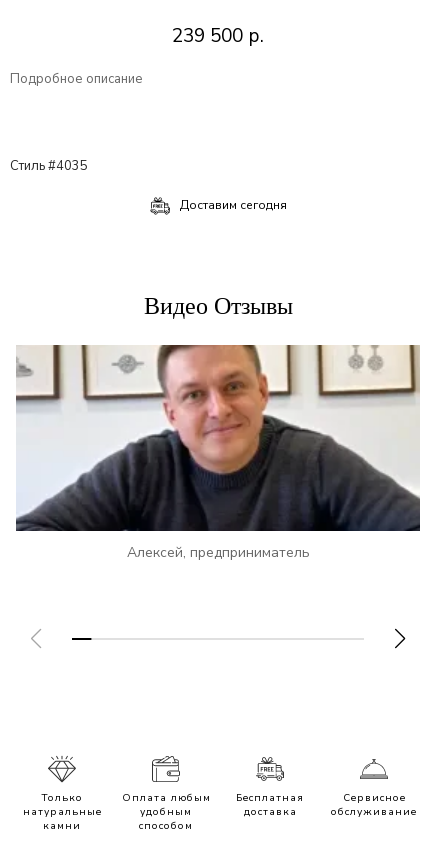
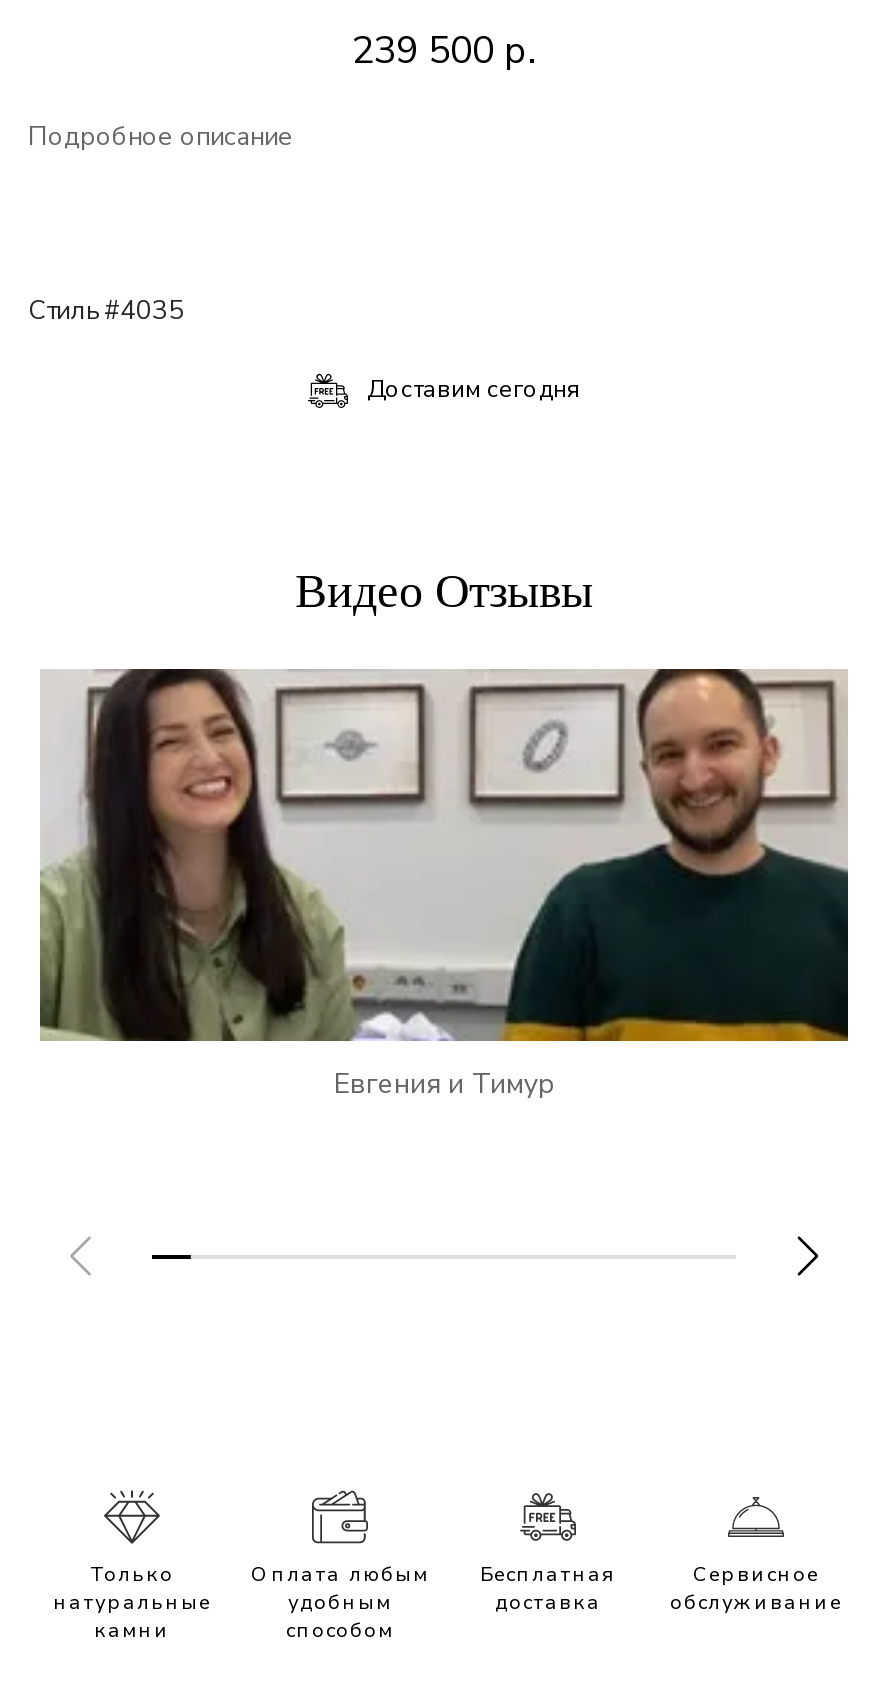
[16,344,420,562] [image] | Алексей, предприниматель -> [38,667,850,1103] [image] | Евгения и Тимур

